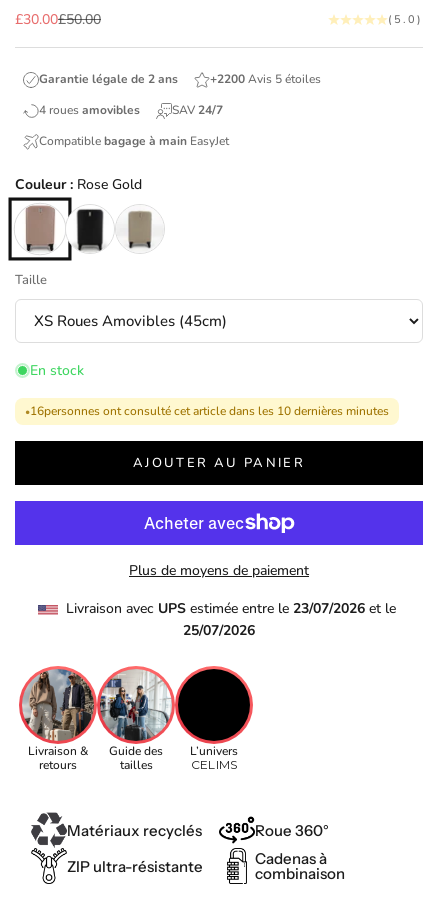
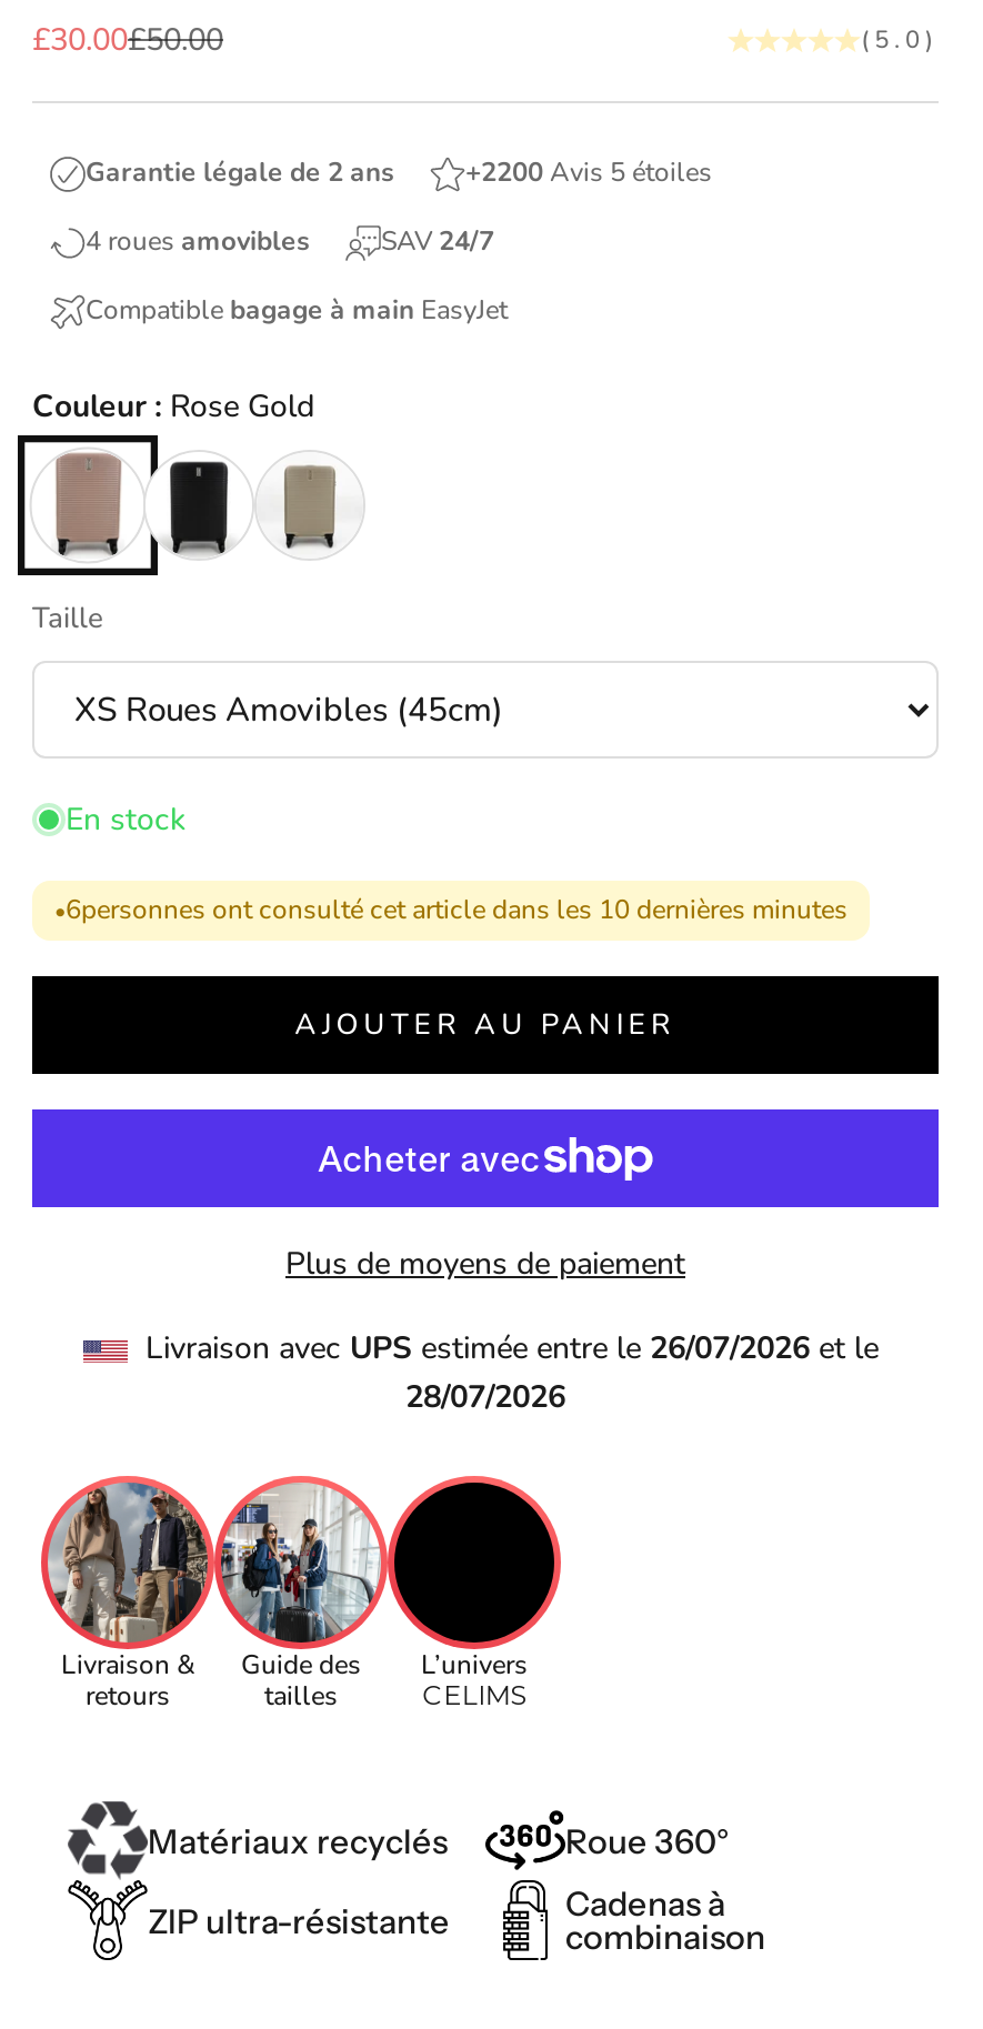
[25,403,389,419] •16personnes ont consulté cet article dans les 10 dernières minutes -> [54,893,847,928] •6personnes ont consulté cet article dans les 10 dernières minutes
[58,599,396,618] Livraison avec UPS estimée entre le 23/07/2026 et le -> [128,1328,879,1370] Livraison avec UPS estimée entre le 26/07/2026 et le
[183,621,255,640] 25/07/2026 -> [405,1377,565,1419] 28/07/2026

